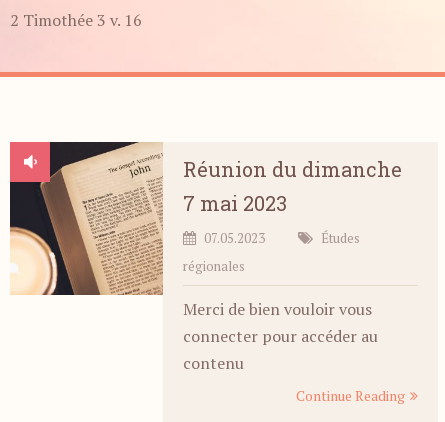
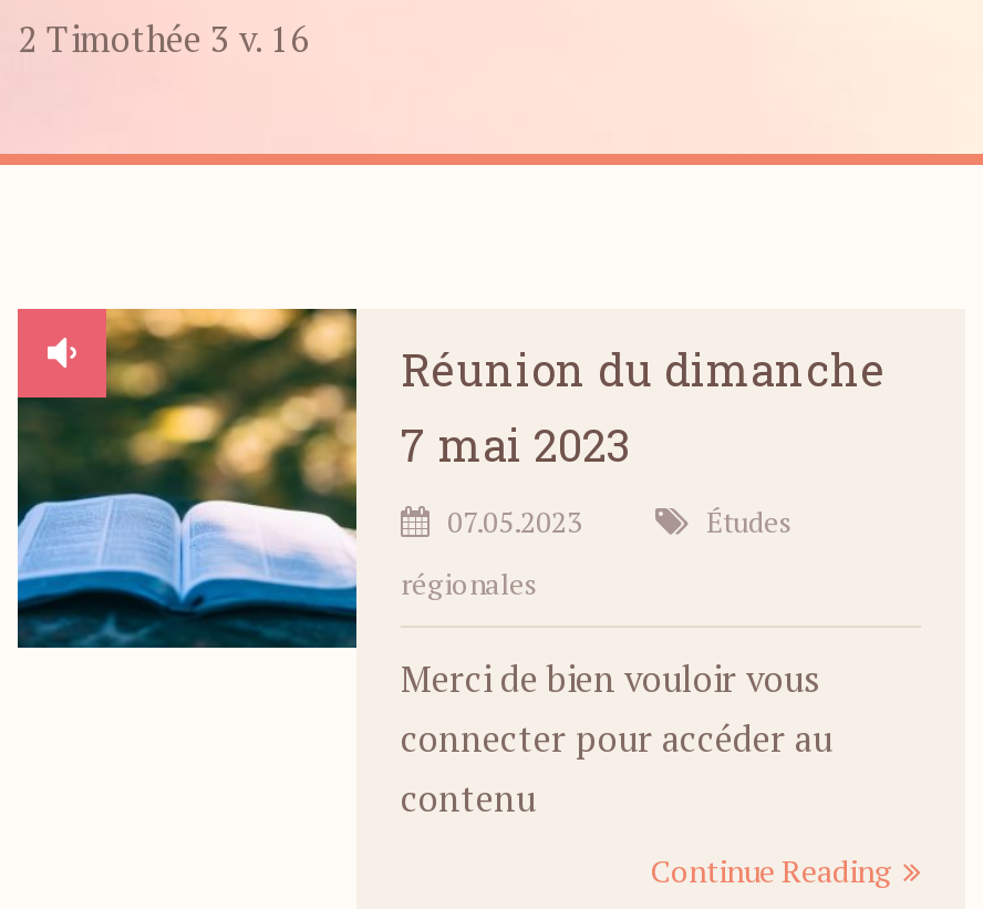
[9,141,164,296] [image] -> [15,307,359,650] [image]

